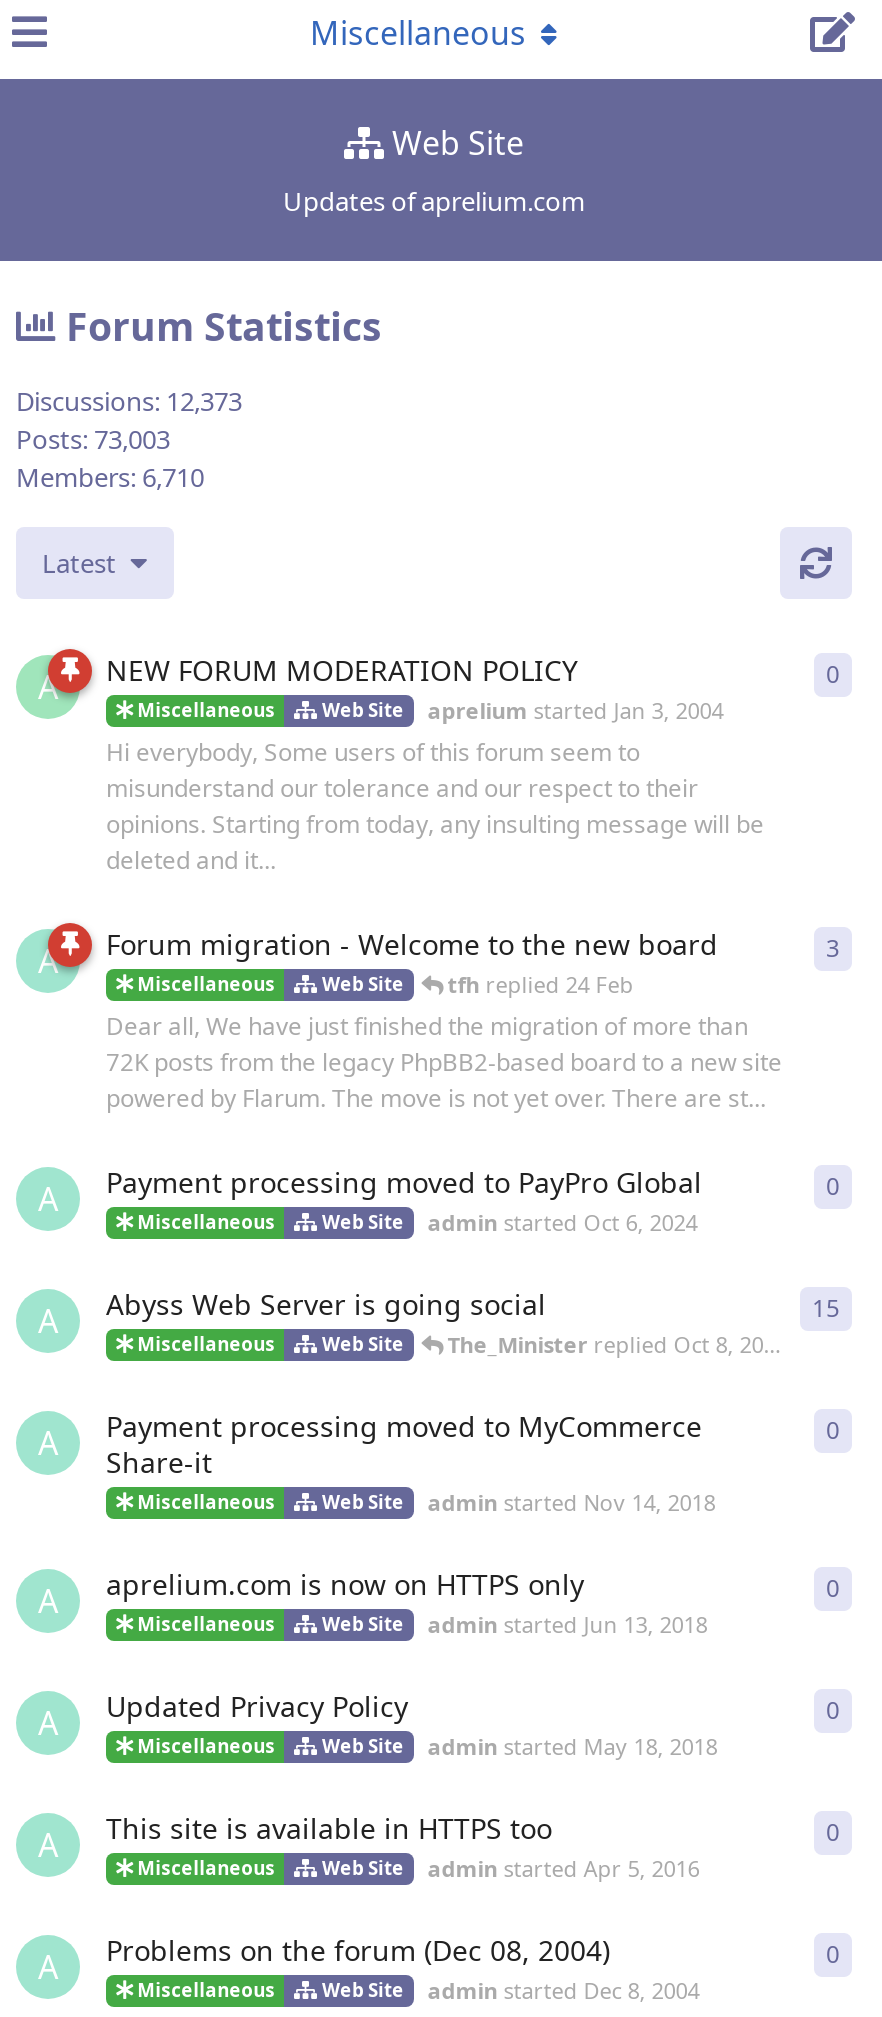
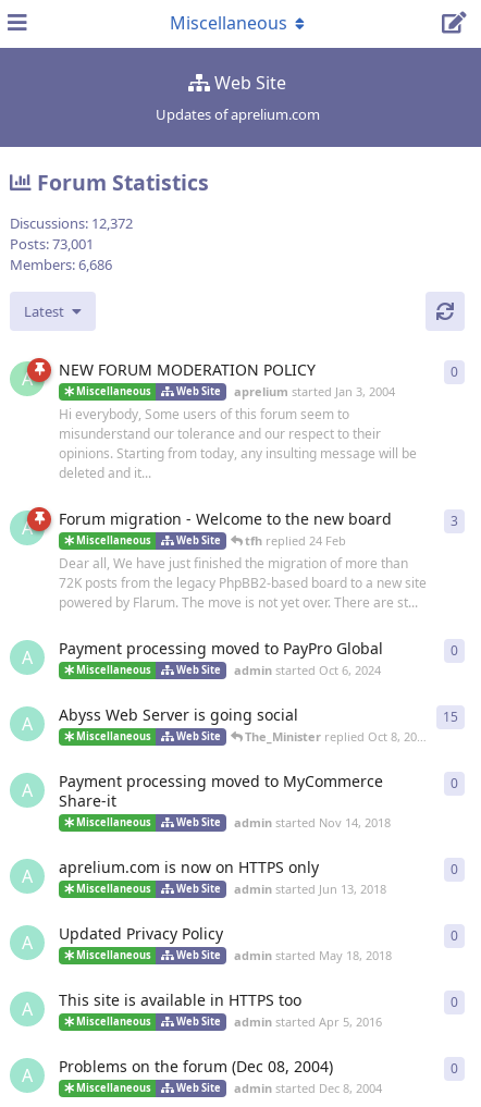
[16,383,242,419] Discussions: 12,373 -> [10,214,133,233] Discussions: 12,372
[16,421,170,457] Posts: 73,003 -> [10,234,94,254] Posts: 73,001
[16,459,204,495] Members: 6,710 -> [10,255,112,275] Members: 6,686

